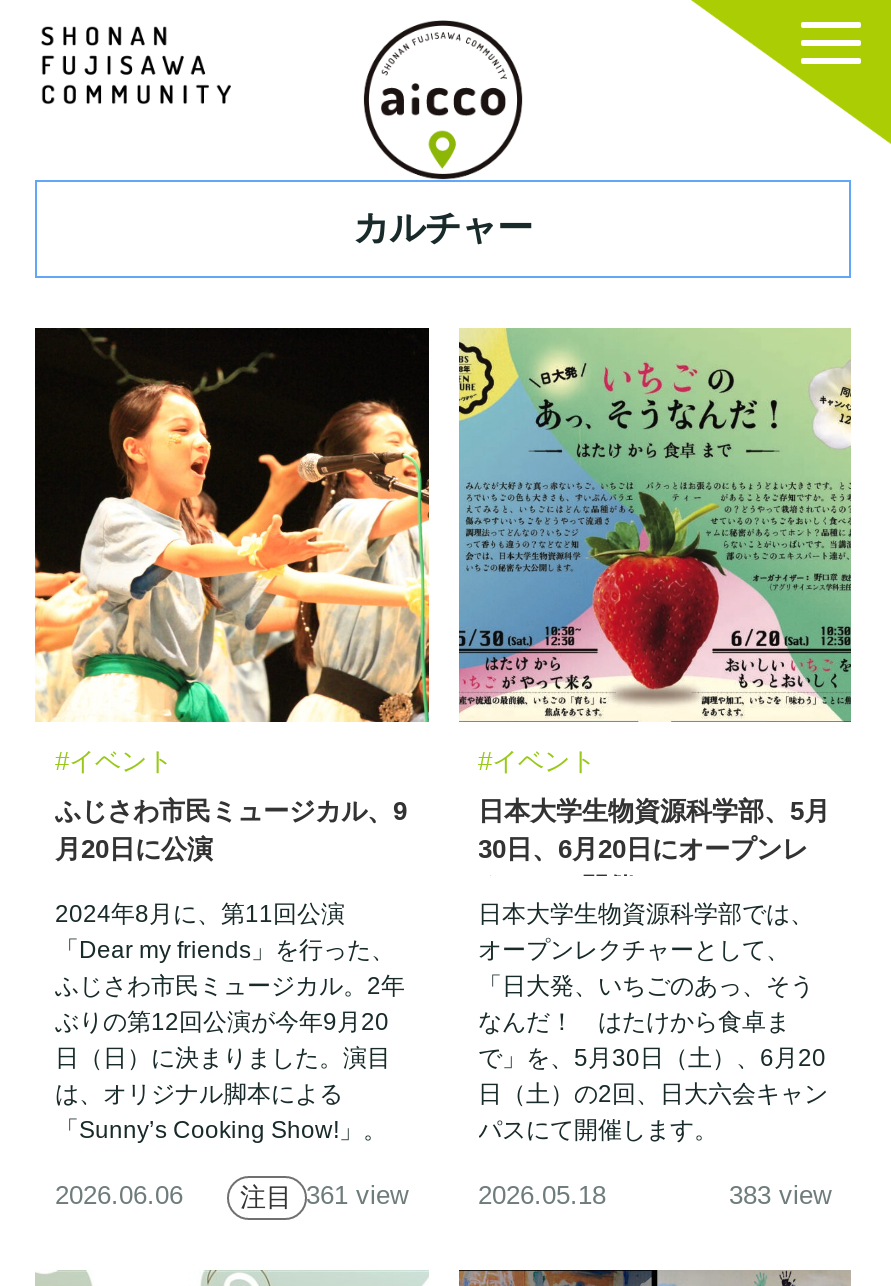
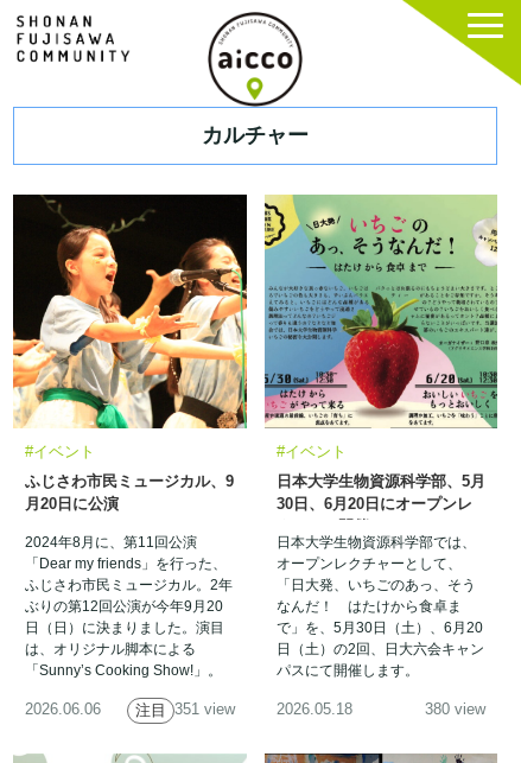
[55,1179,408,1211] 2026.06.06 注目 361 view -> [25,700,234,719] 2026.06.06 注目 351 view
[729,1179,831,1209] 383 view -> [425,700,485,717] 380 view

